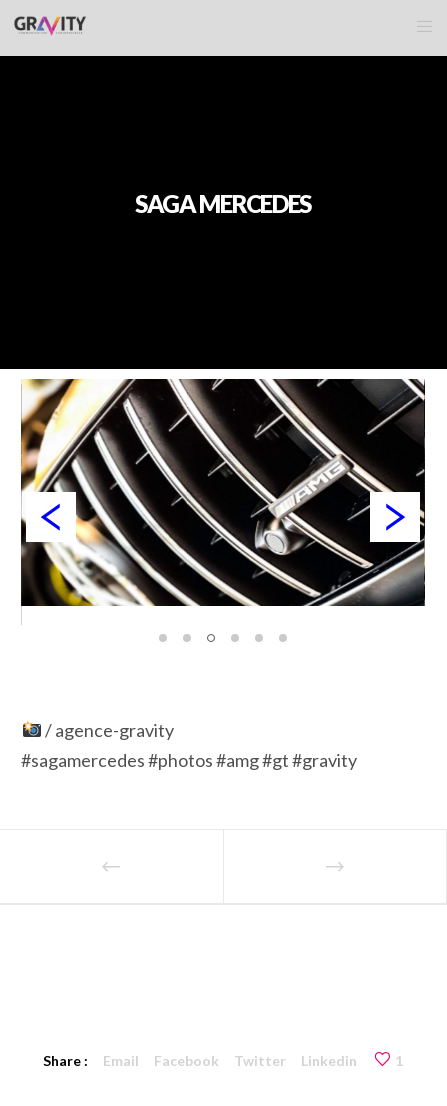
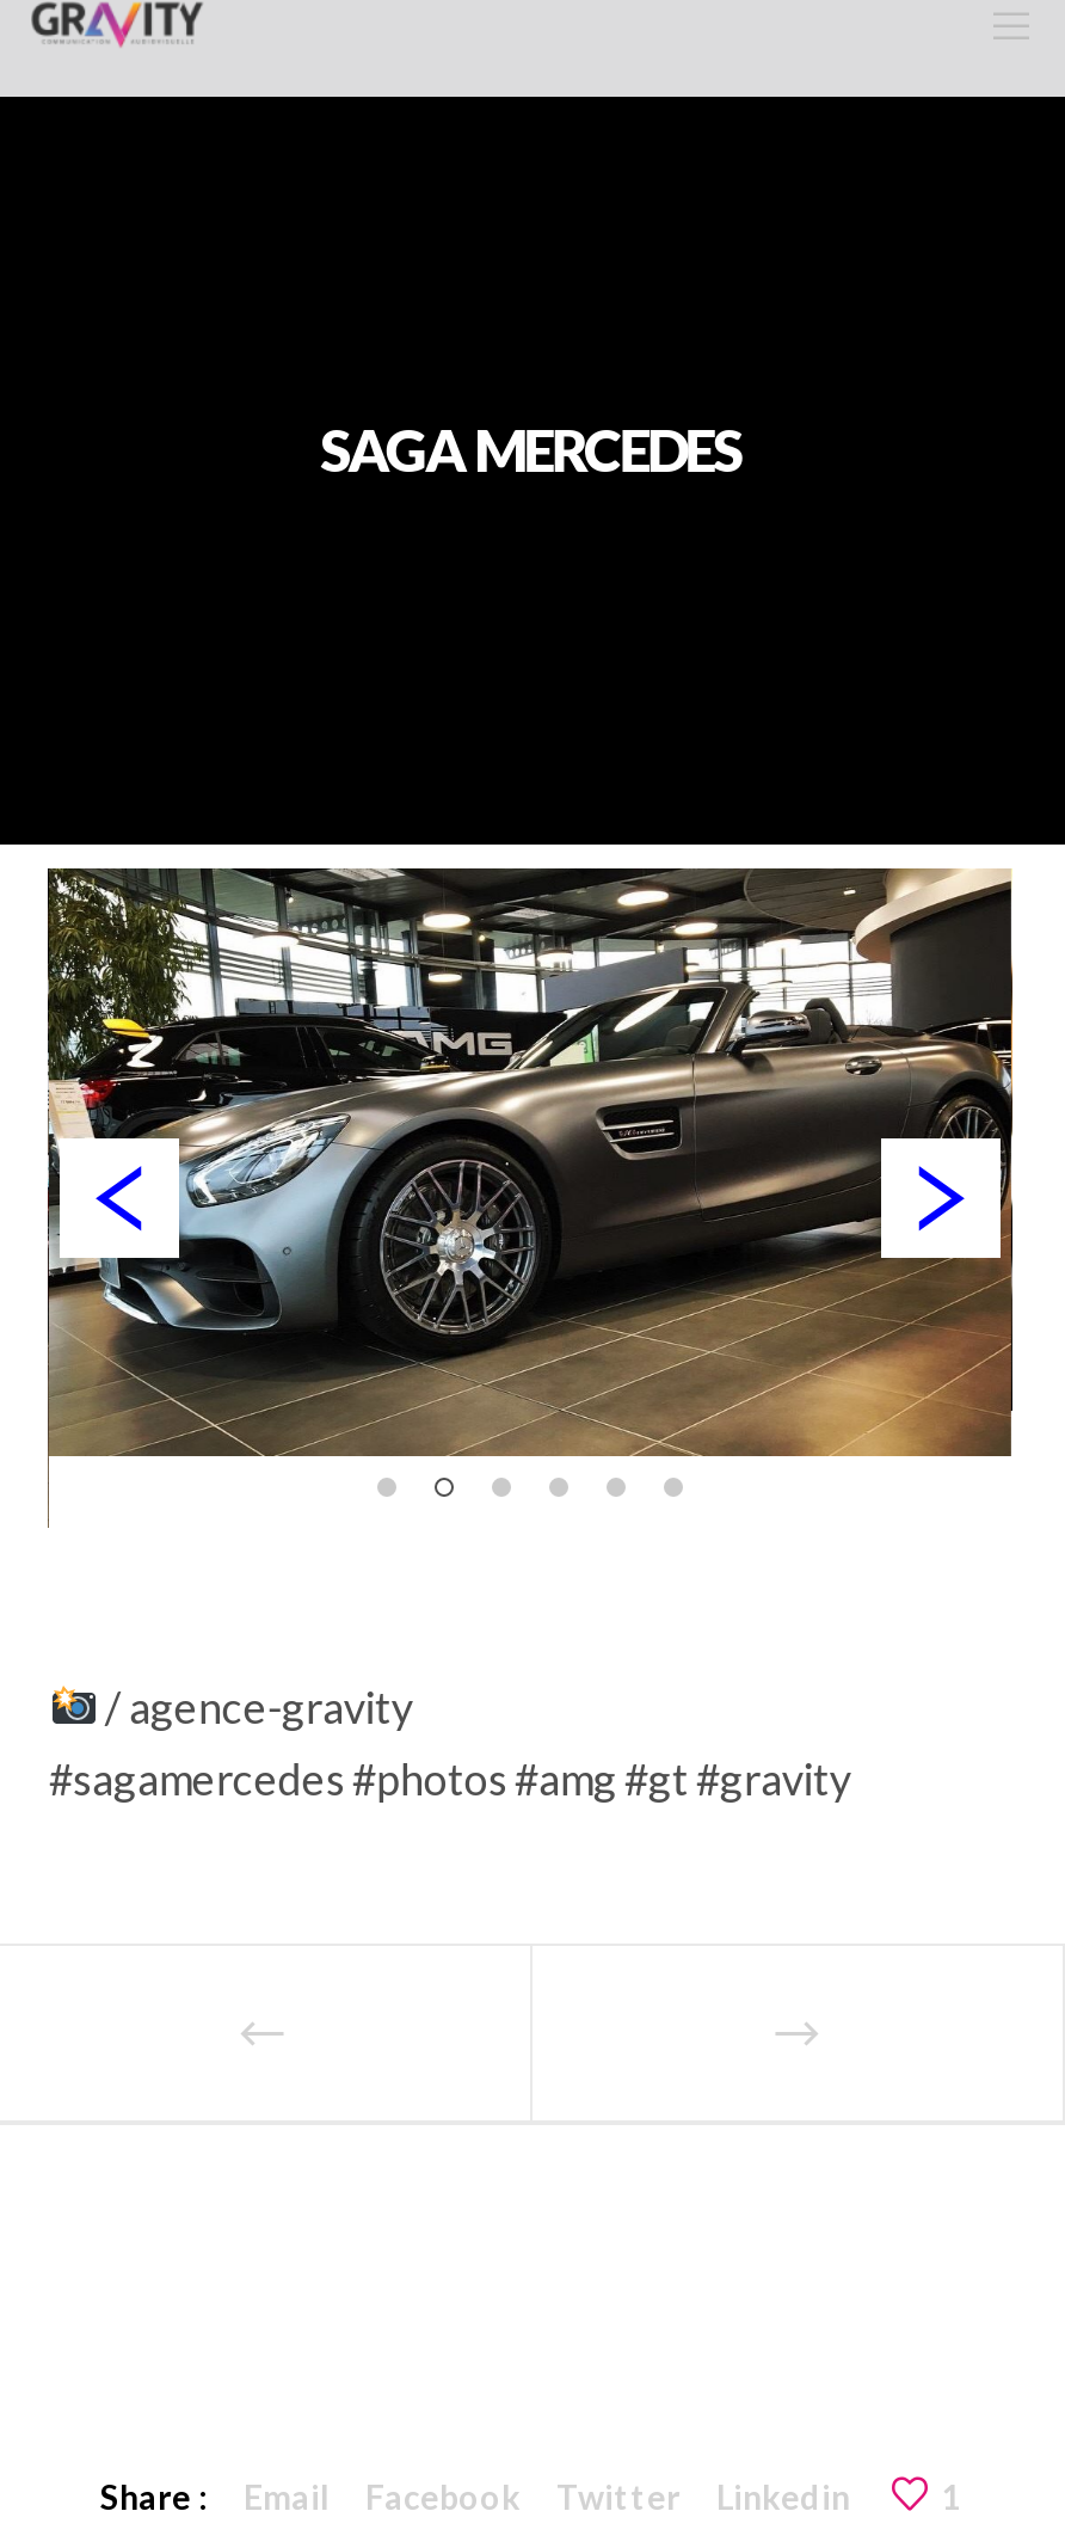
[20,378,426,625] [image] -> [45,866,1015,1525] [image]

